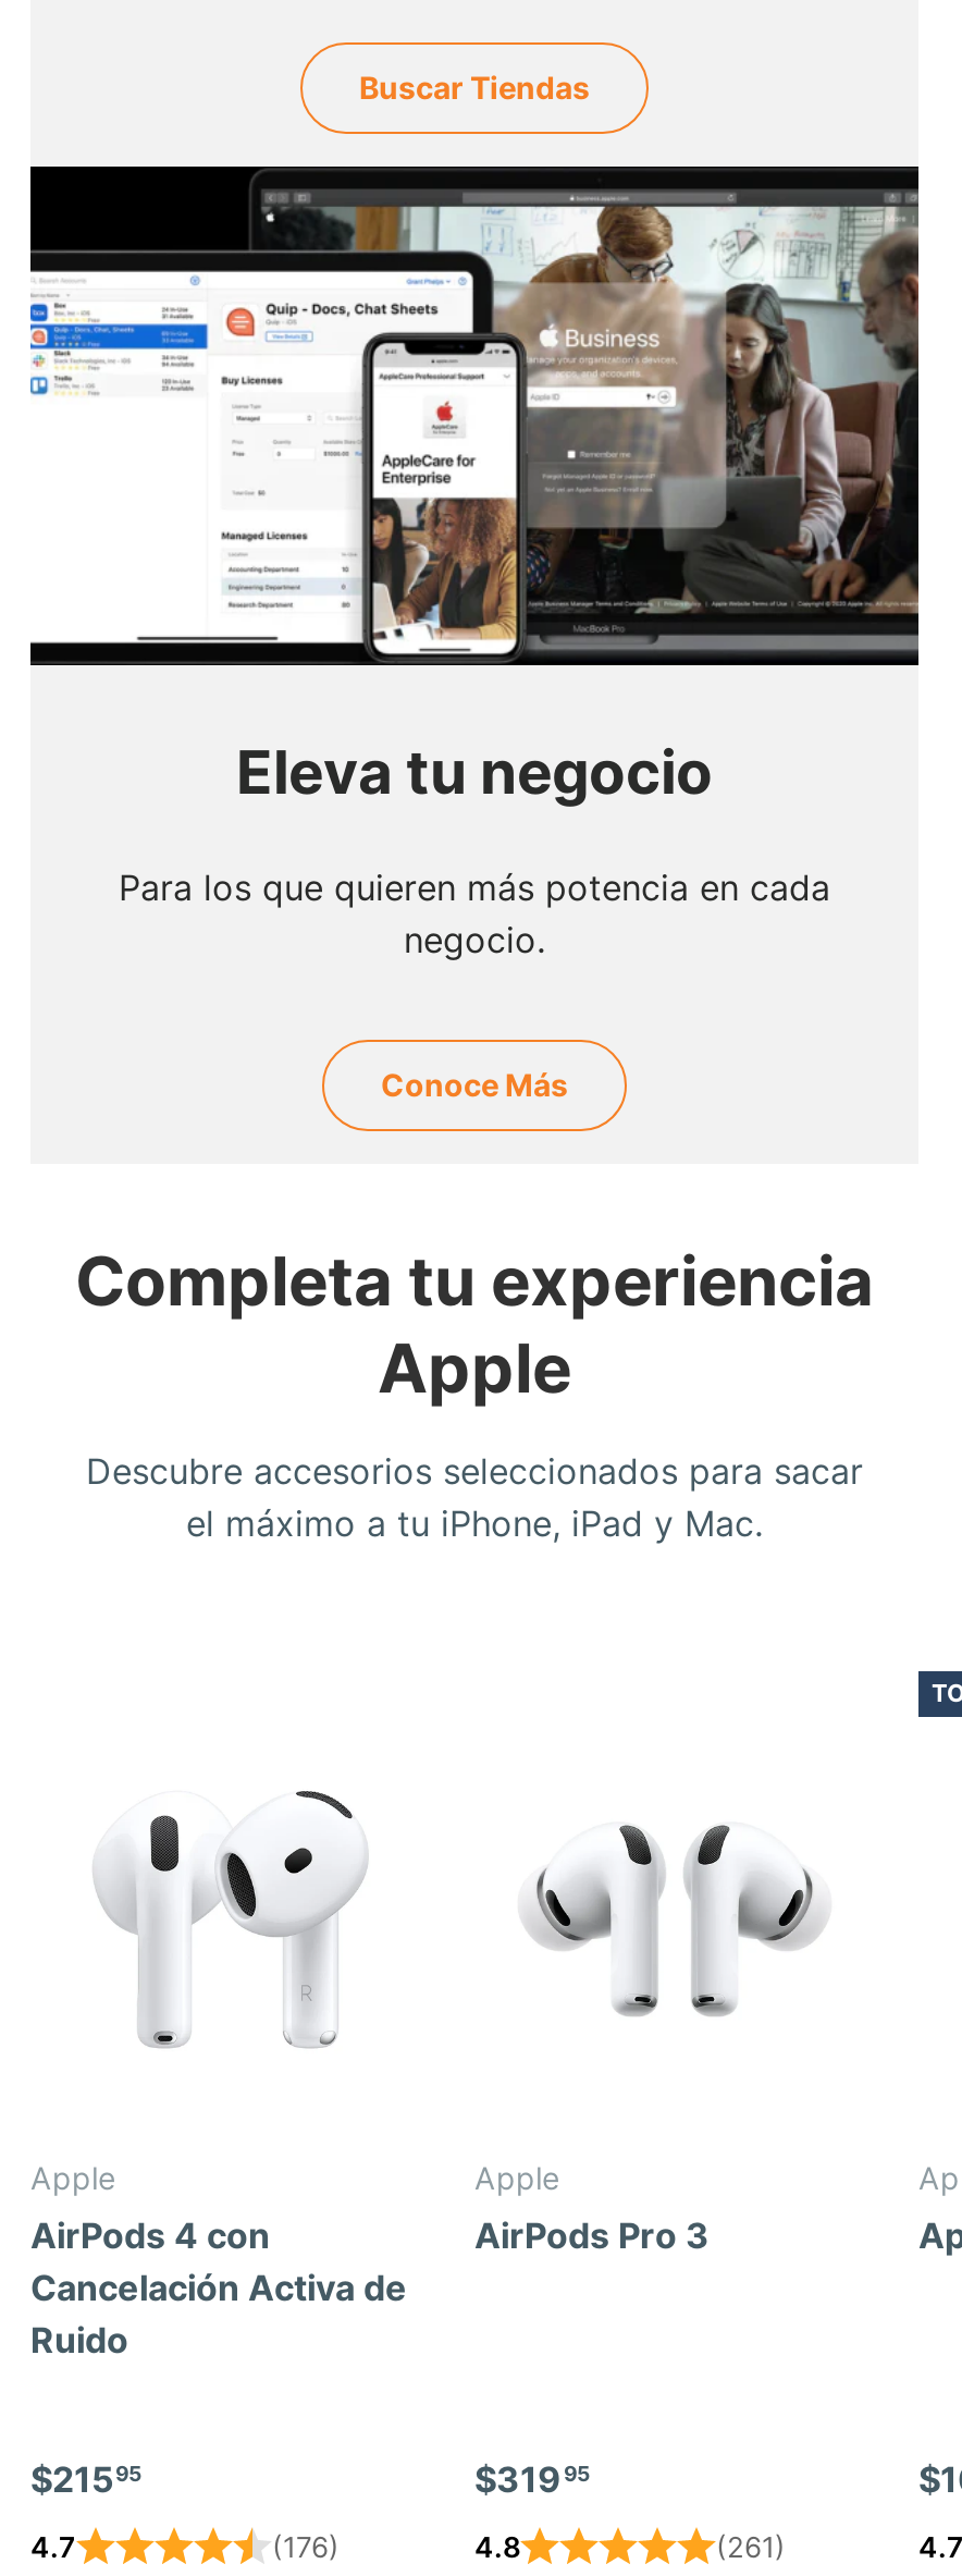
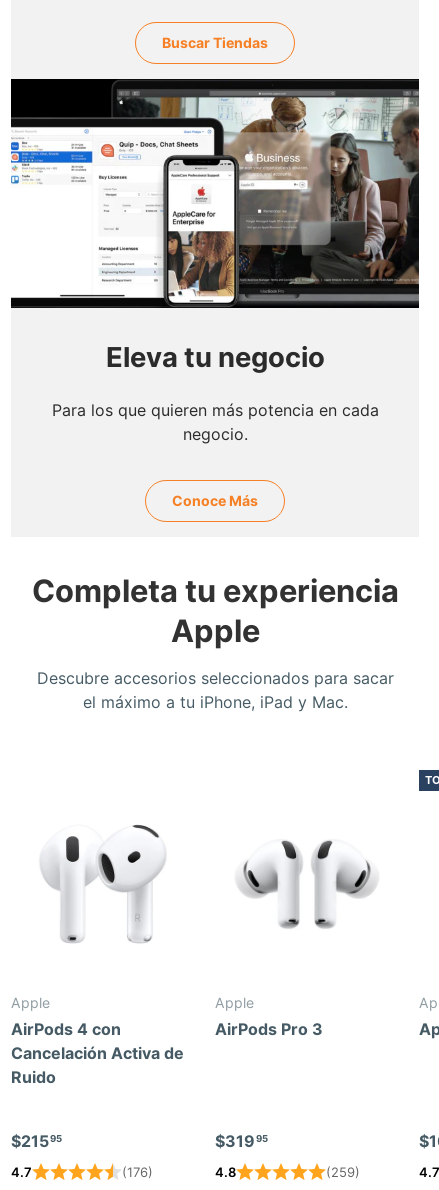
[716,2529,786,2564] (261) -> [326,1164,360,1180] (259)

